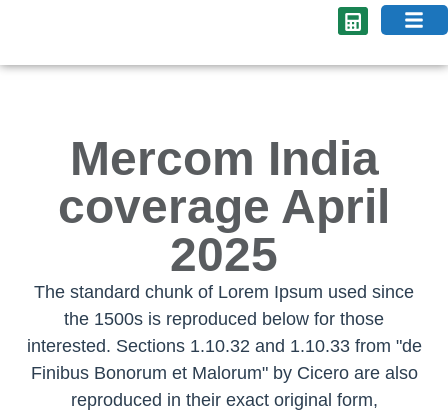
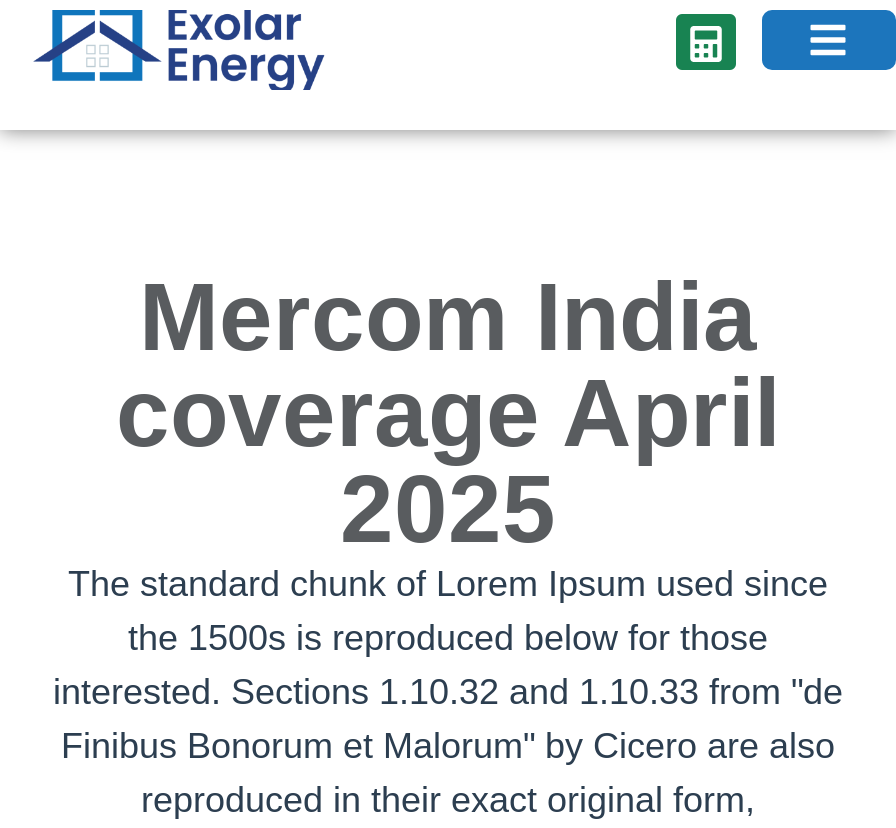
none -> [34,8,326,92] [image]

